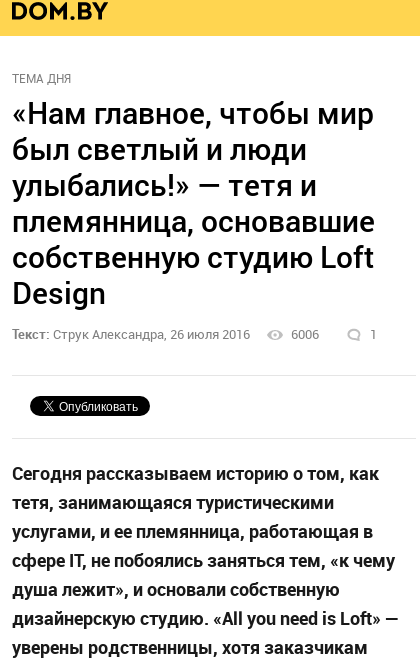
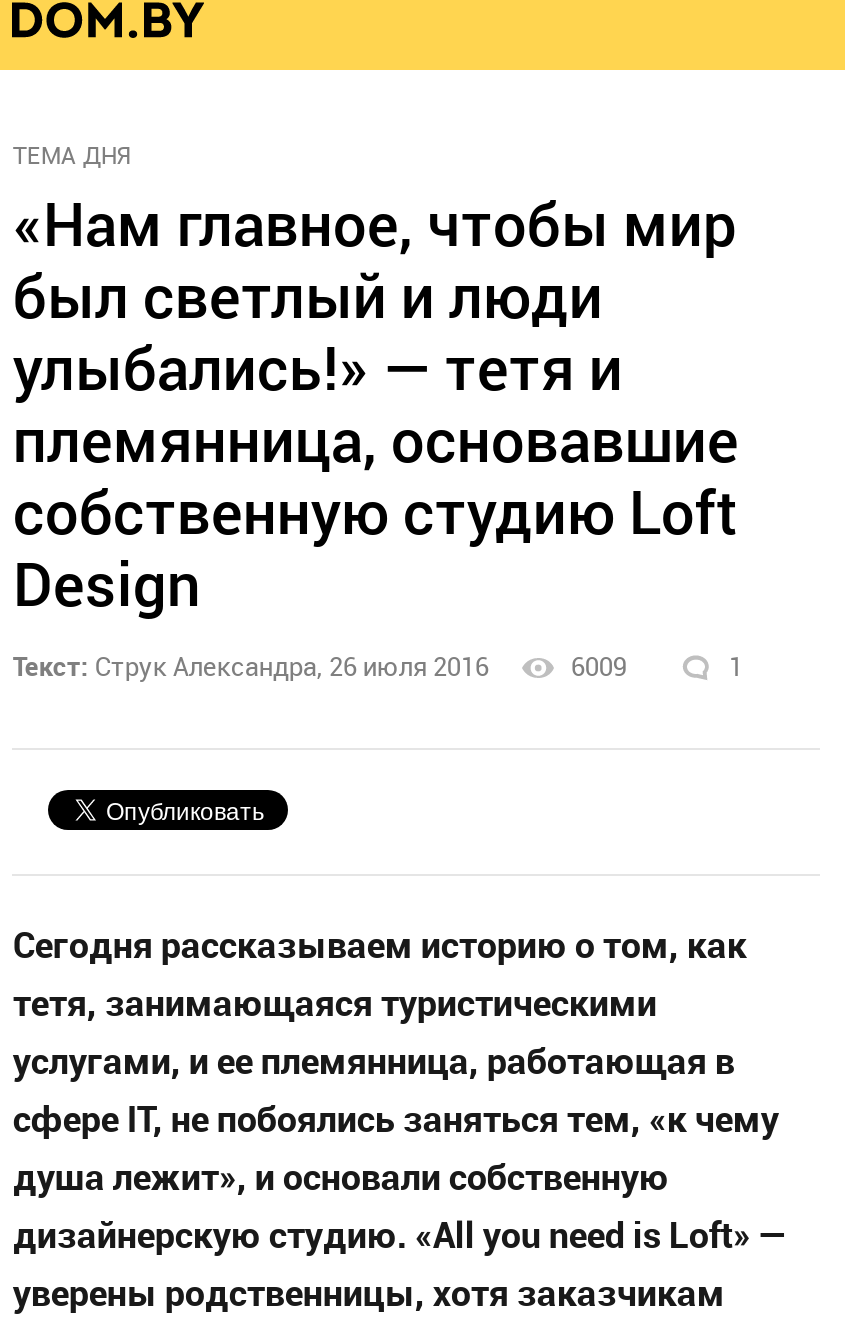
[291,327,319,342] 6006 -> [571,652,627,682] 6009

